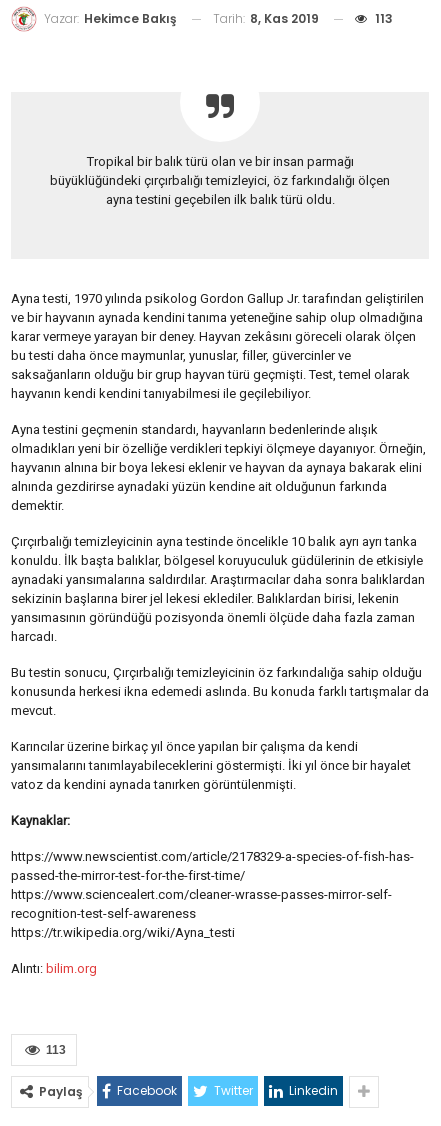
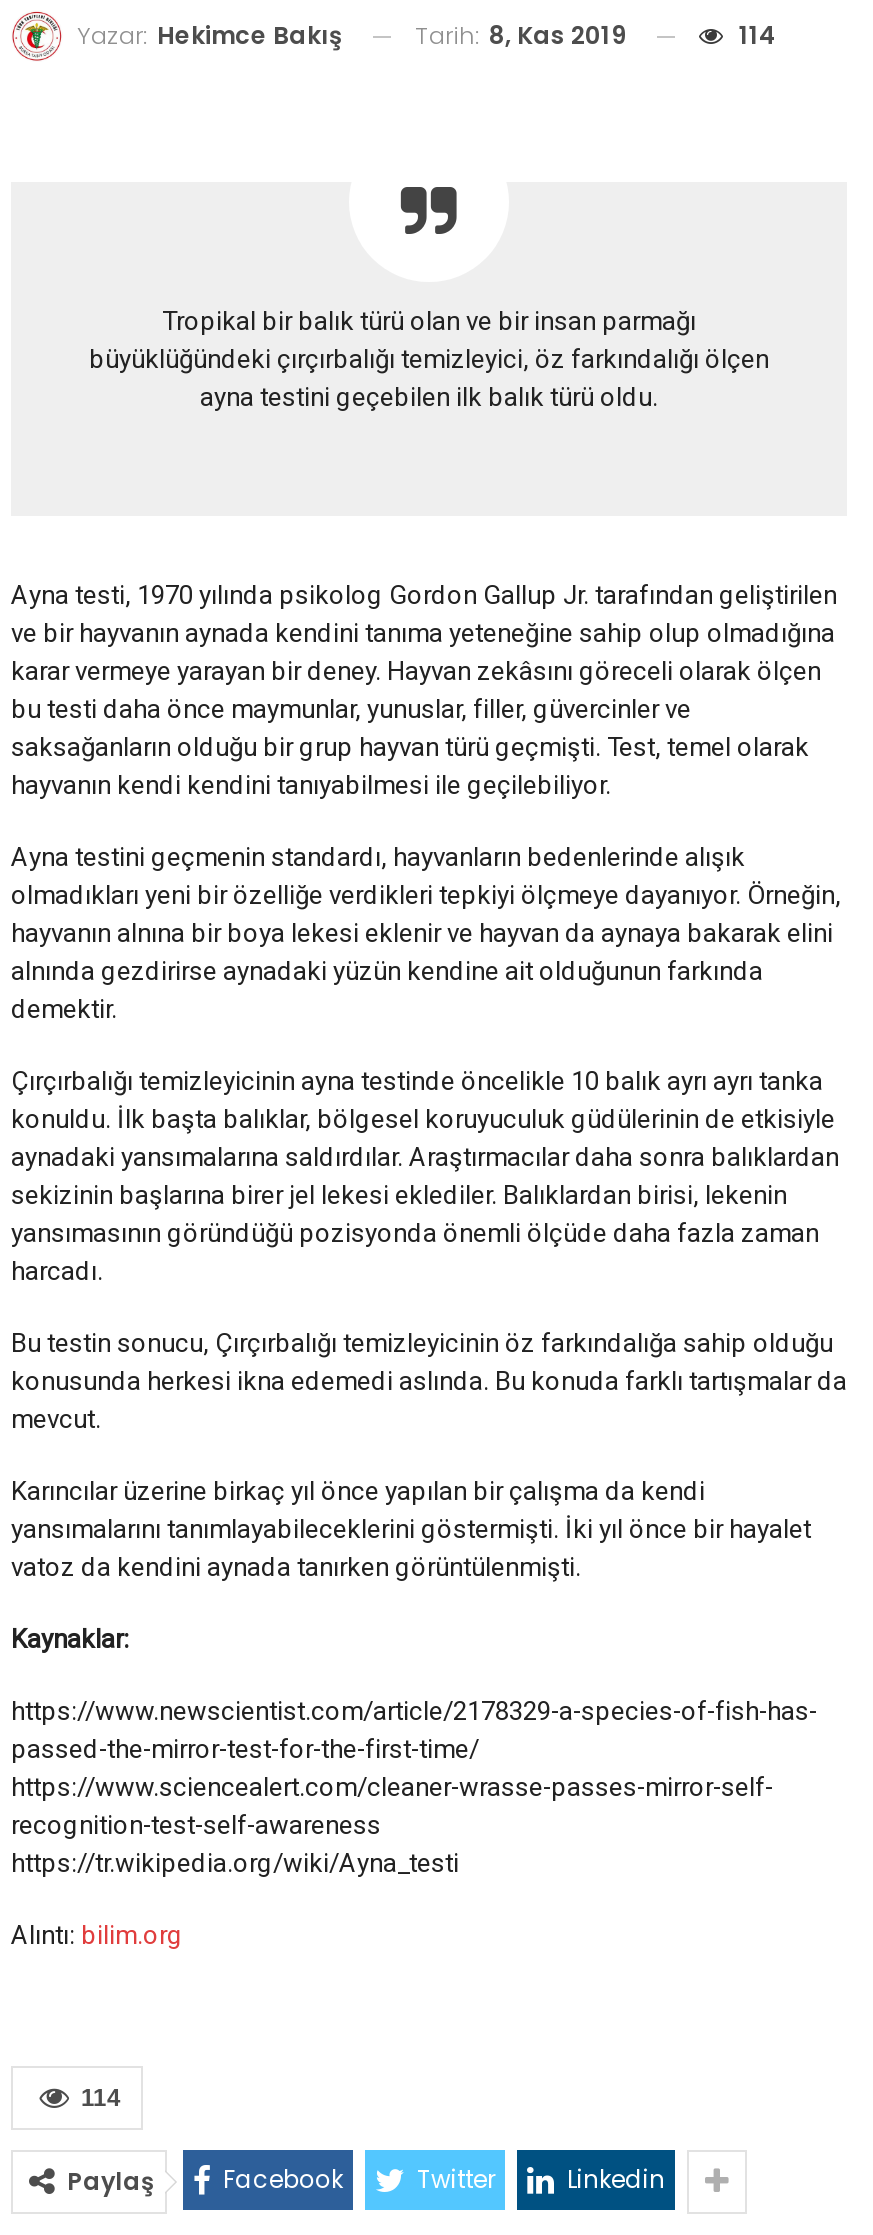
[375,10,393,27] 113 -> [739,17,777,51] 114
[46,1043,66,1057] 113 -> [81,2085,121,2113] 114

